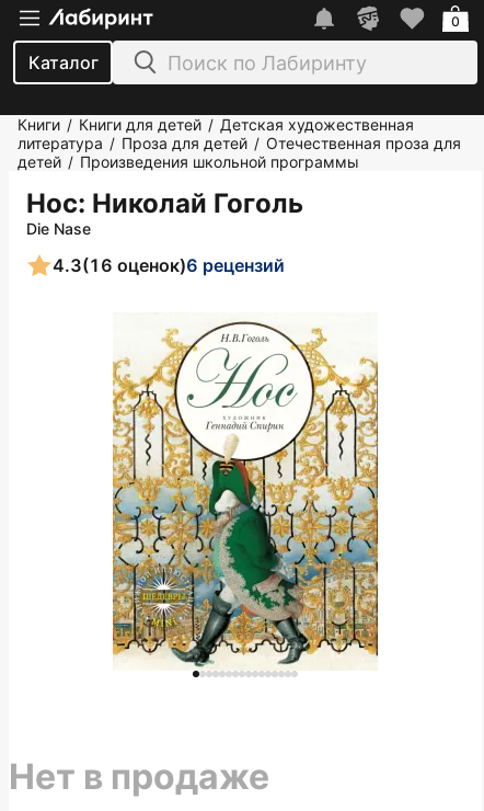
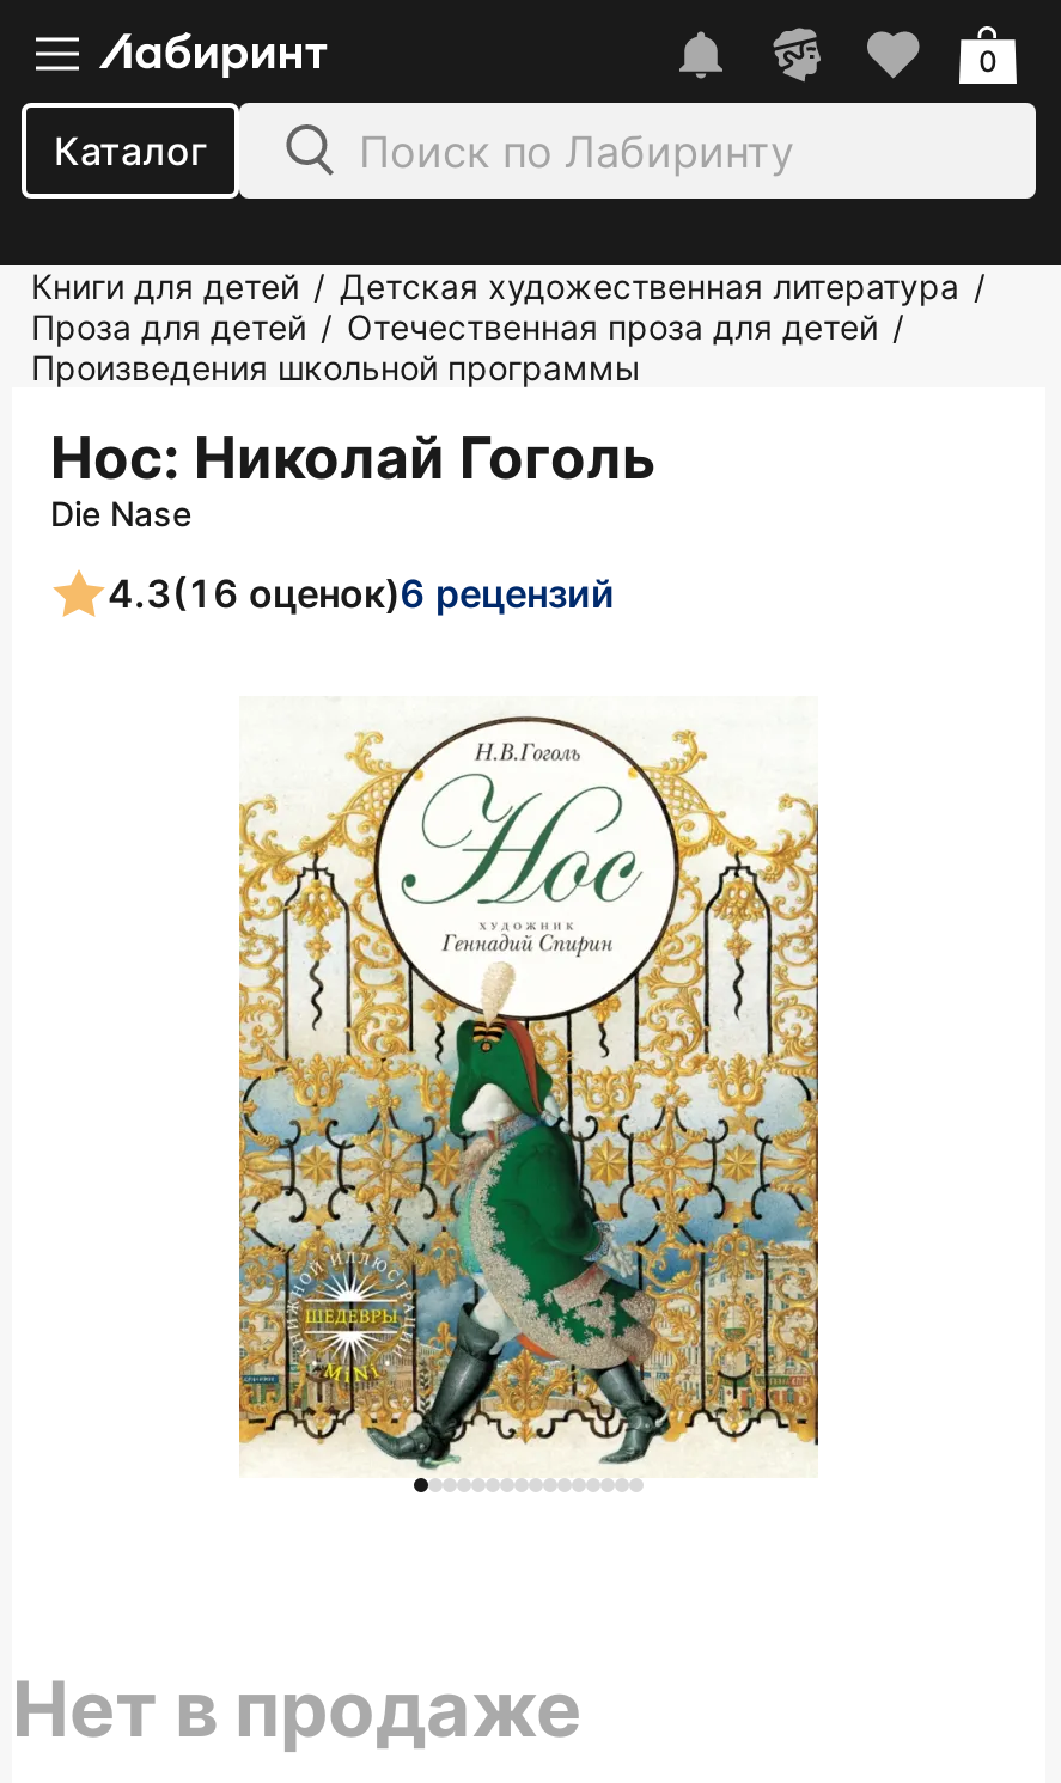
[18,115,461,171] Книги / Книги для детей / Детская художественная | литература / Проза для детей / Отечественная проза для | детей / Произведения школьной программы -> [31,265,986,387] Книги для детей / Детская художественная литература / | Проза для детей / Отечественная проза для детей / | Произведения школьной программы

